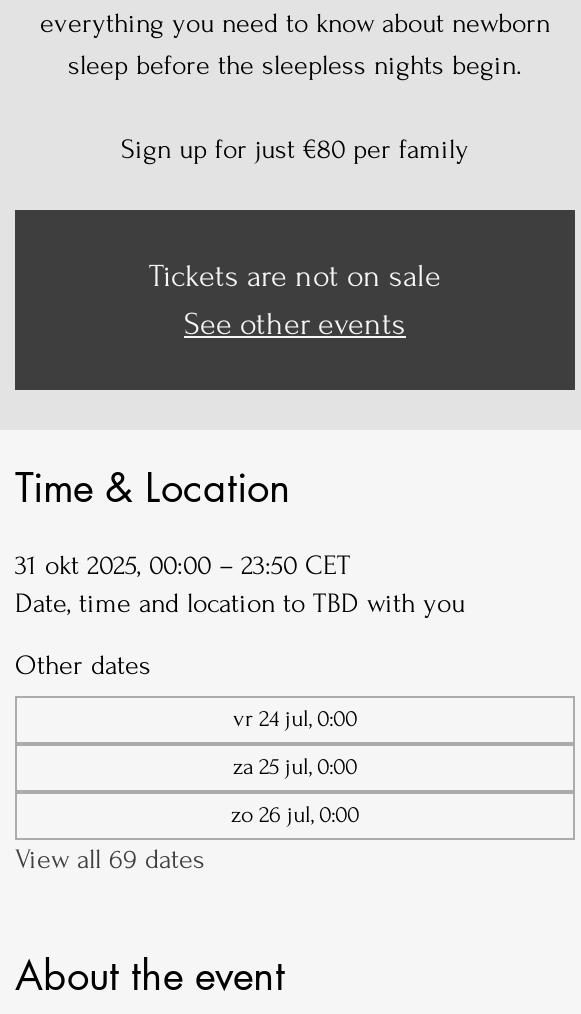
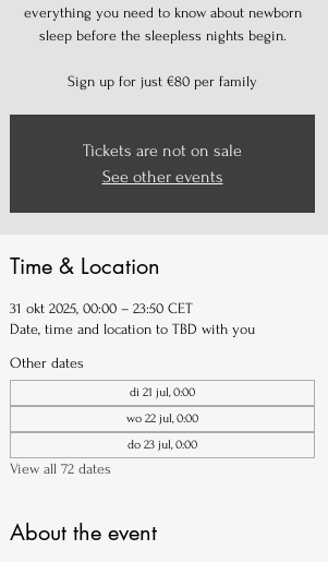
[233,706,357,732] vr 24 jul, 0:00 -> [130,385,195,399] di 21 jul, 0:00
[233,754,357,780] za 25 jul, 0:00 -> [126,411,198,426] wo 22 jul, 0:00
[231,802,359,828] zo 26 jul, 0:00 -> [127,438,197,452] do 23 jul, 0:00
[15,844,205,874] View all 69 dates -> [10,461,111,477] View all 72 dates

